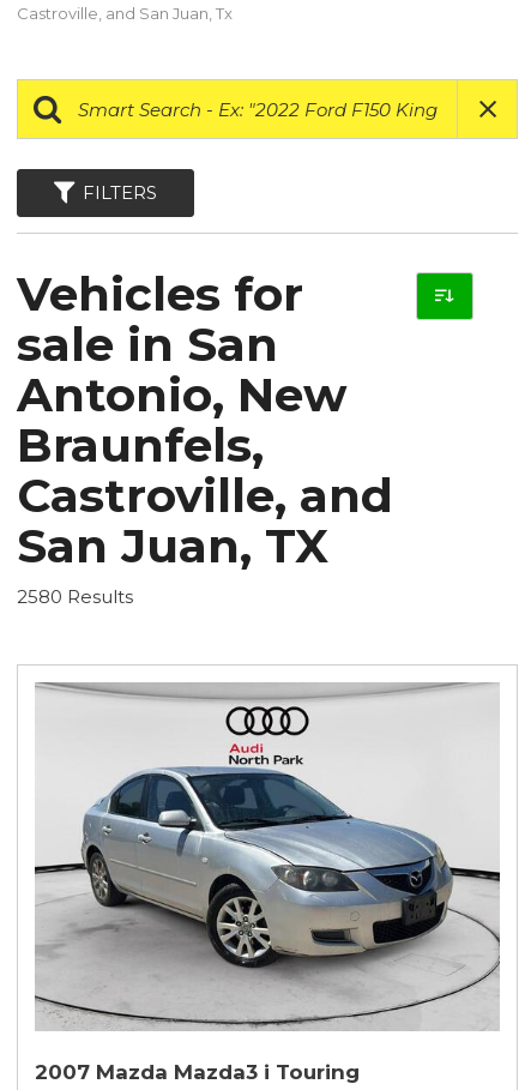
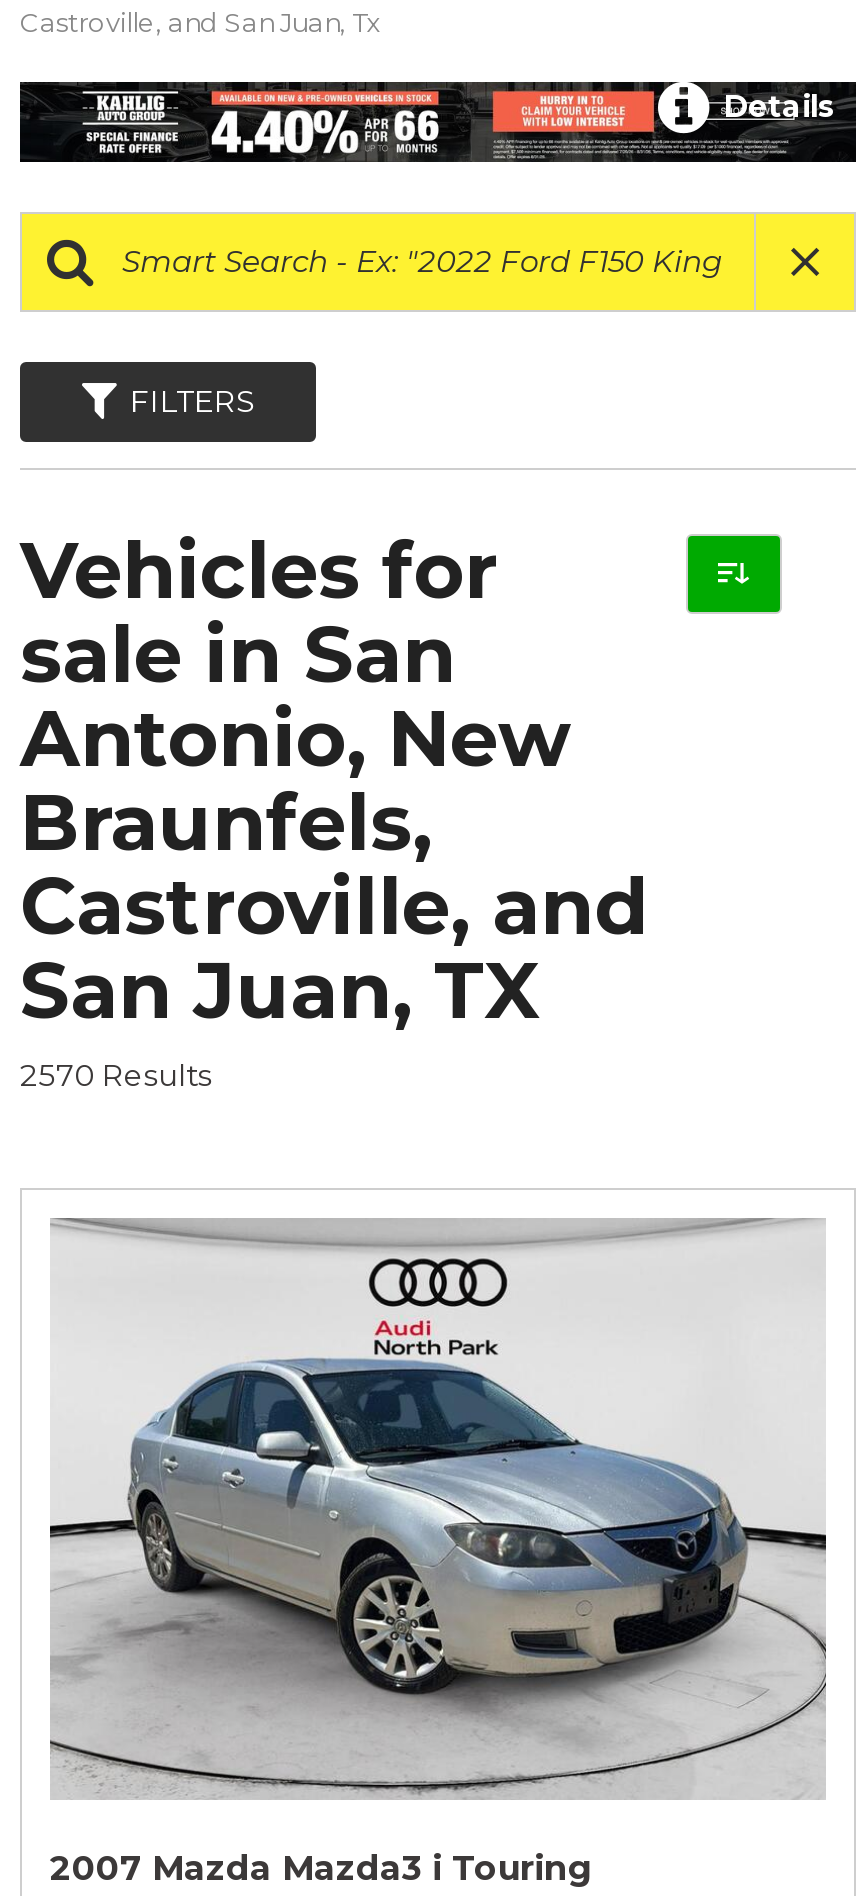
none -> [716,88,836,126] Details
[17,585,133,608] 2580 Results -> [20,1055,212,1093] 2570 Results

